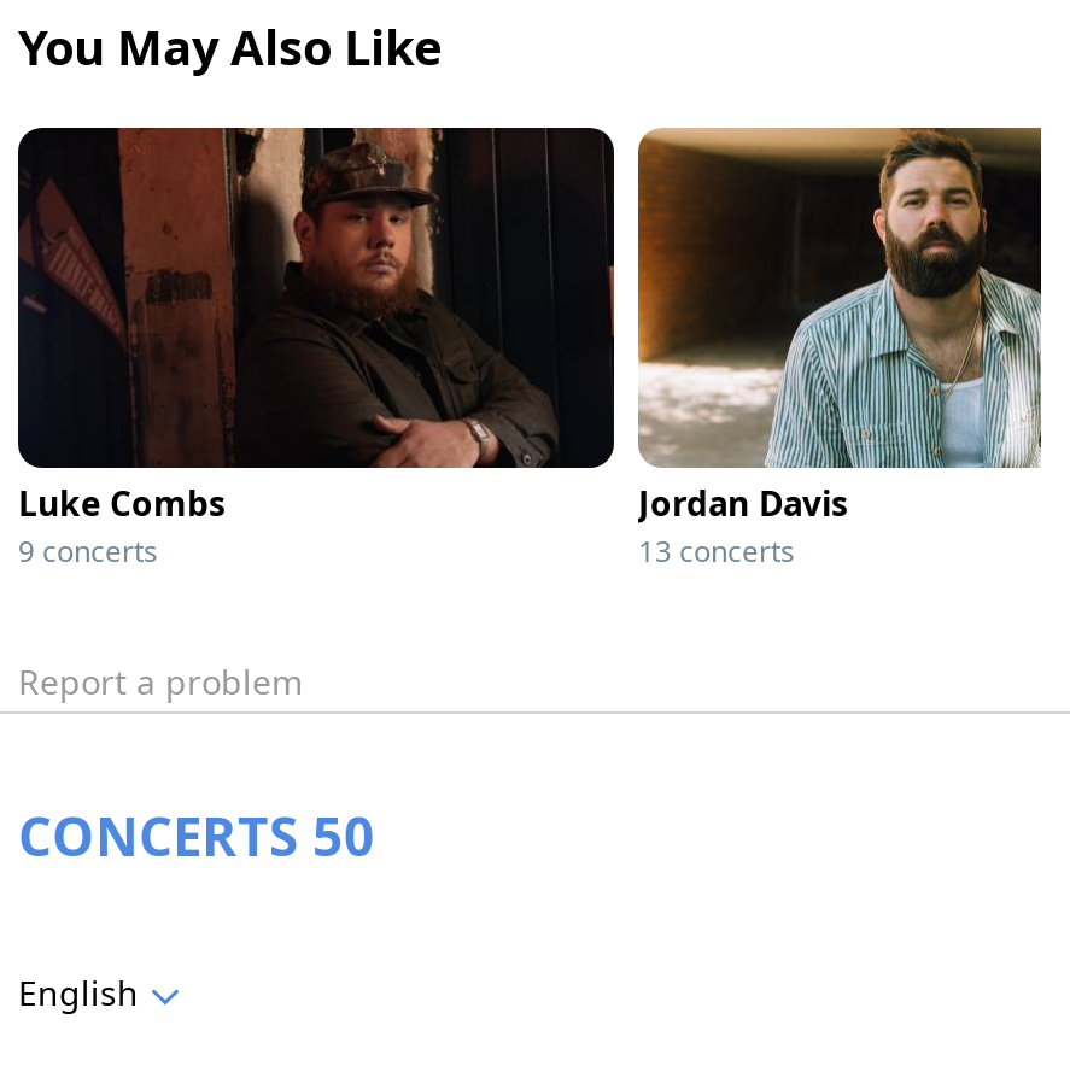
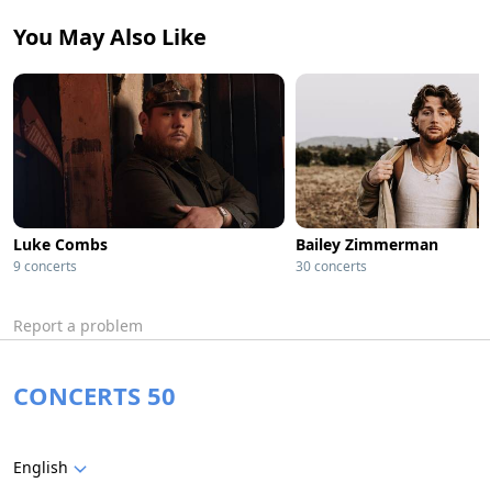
[636,125,1043,572] [image] | Jordan Davis | 13 concerts -> [294,74,480,276] [image] | Bailey Zimmerman | 30 concerts

